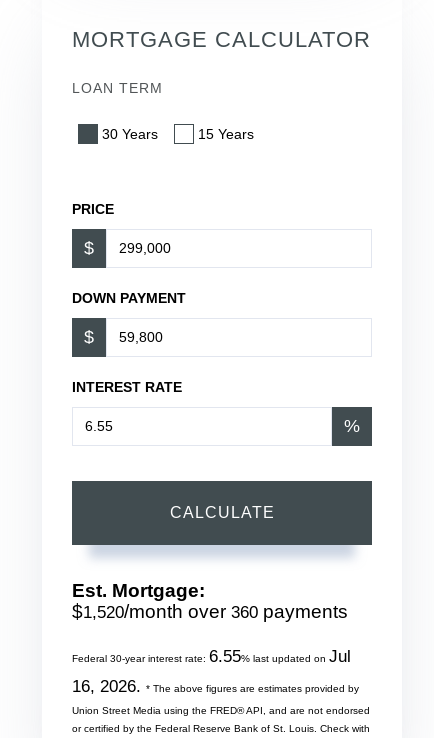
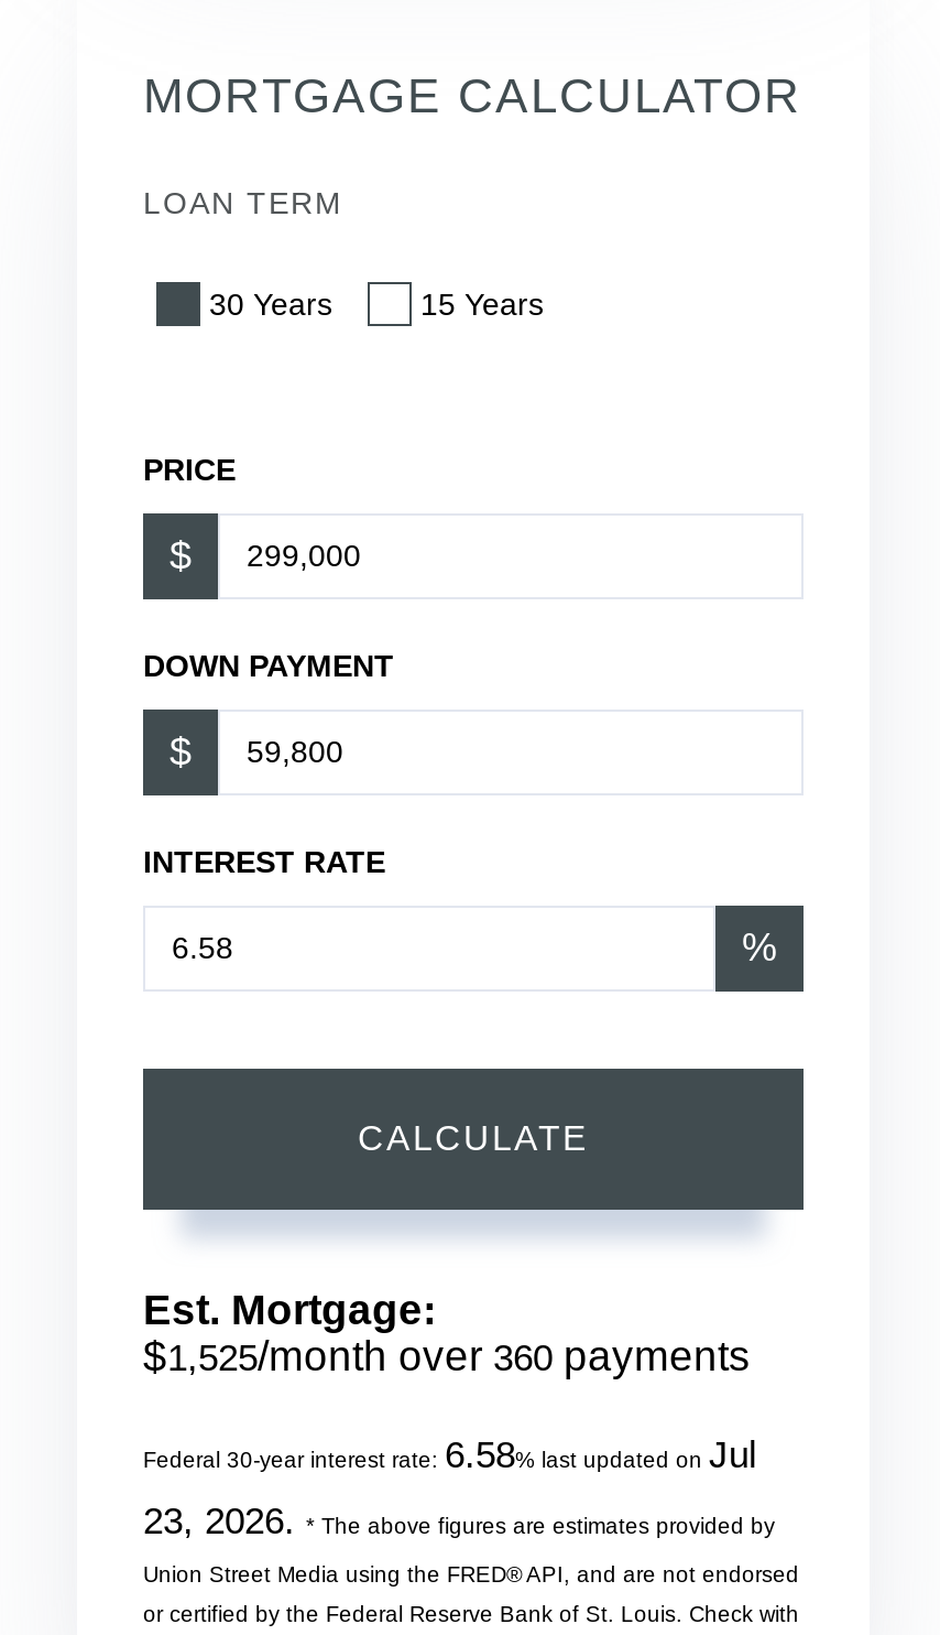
[72,600,348,621] $1,520/month over 360 payments -> [143,1332,751,1378] $1,525/month over 360 payments
[72,646,351,665] Federal 30-year interest rate: 6.55% last updated on Jul -> [143,1433,757,1475] Federal 30-year interest rate: 6.58% last updated on Jul
[72,676,359,695] 16, 2026. * The above figures are estimates provided by -> [143,1499,775,1541] 23, 2026. * The above figures are estimates provided by

